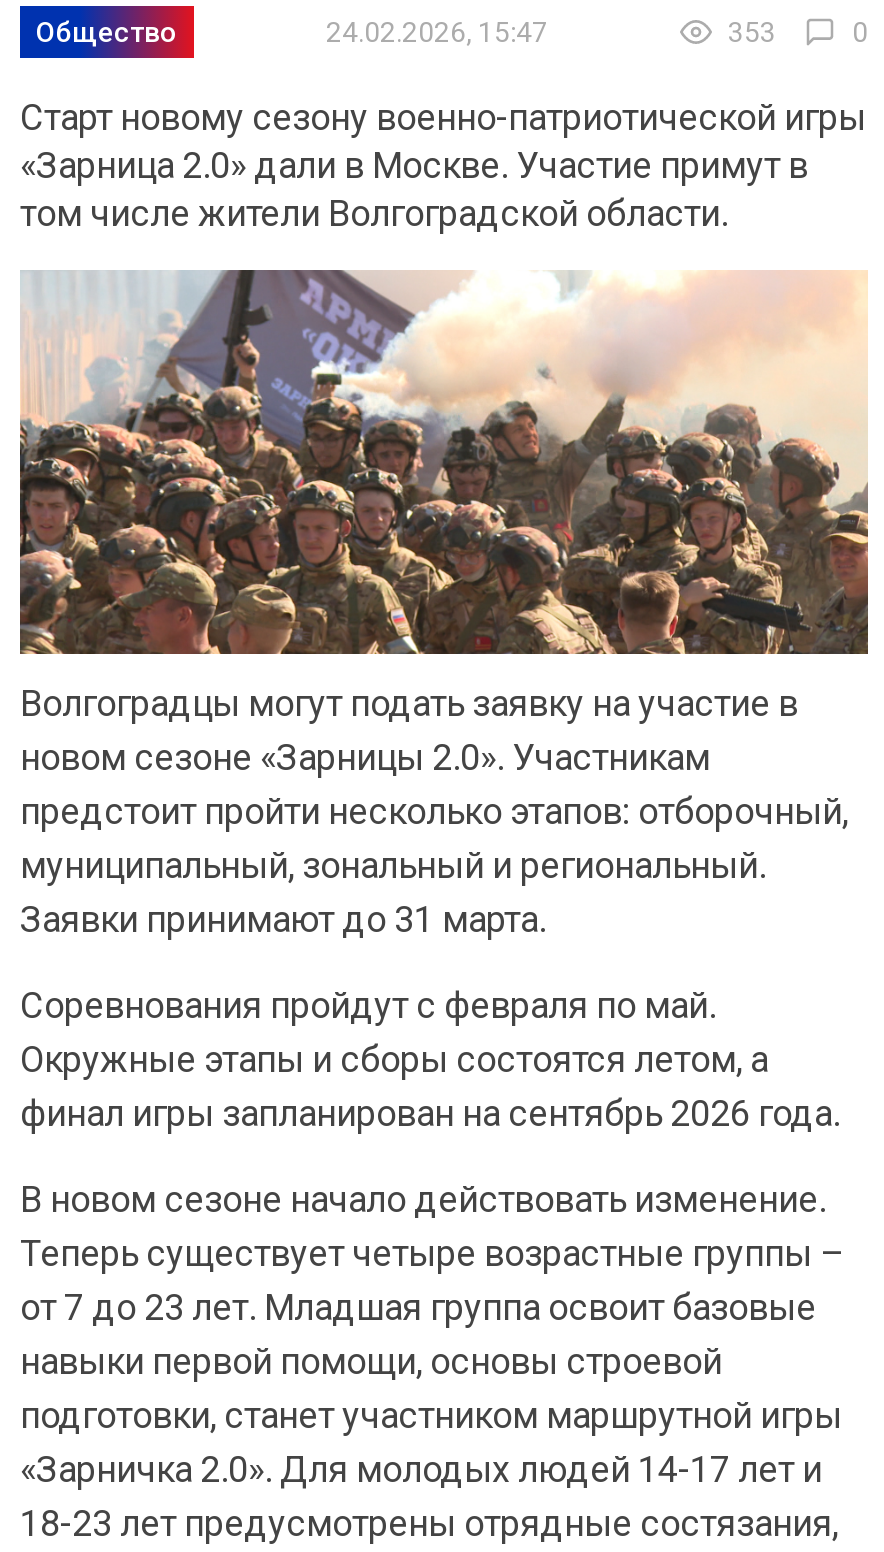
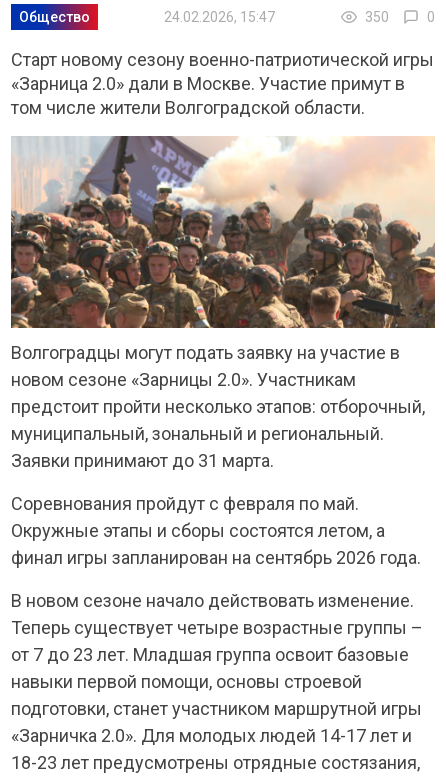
[728,15,776,47] 353 -> [365,9,389,25] 350

